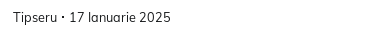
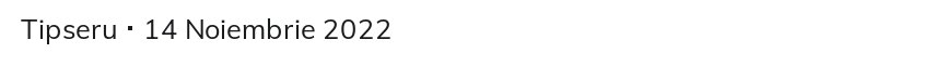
[13,9,171,25] Tipseru 17 Ianuarie 2025 -> [21,10,393,45] Tipseru 14 Noiembrie 2022

